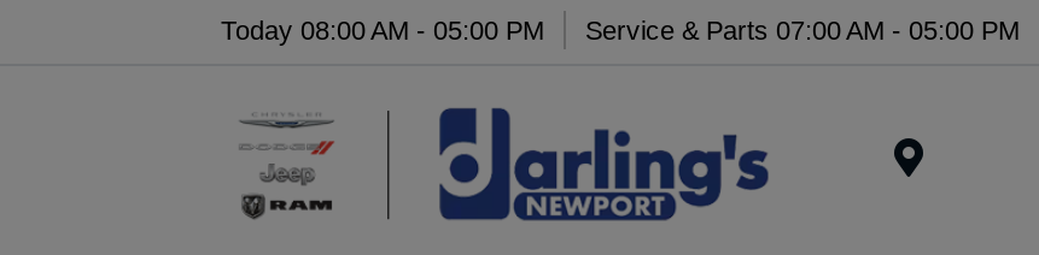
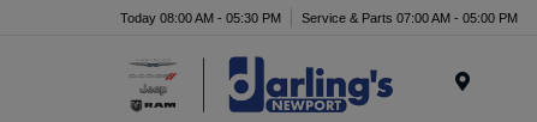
[221,14,1020,43] Today 08:00 AM - 05:00 PM Service & Parts 07:00 AM - 05:00 PM -> [120,10,518,25] Today 08:00 AM - 05:30 PM Service & Parts 07:00 AM - 05:00 PM

